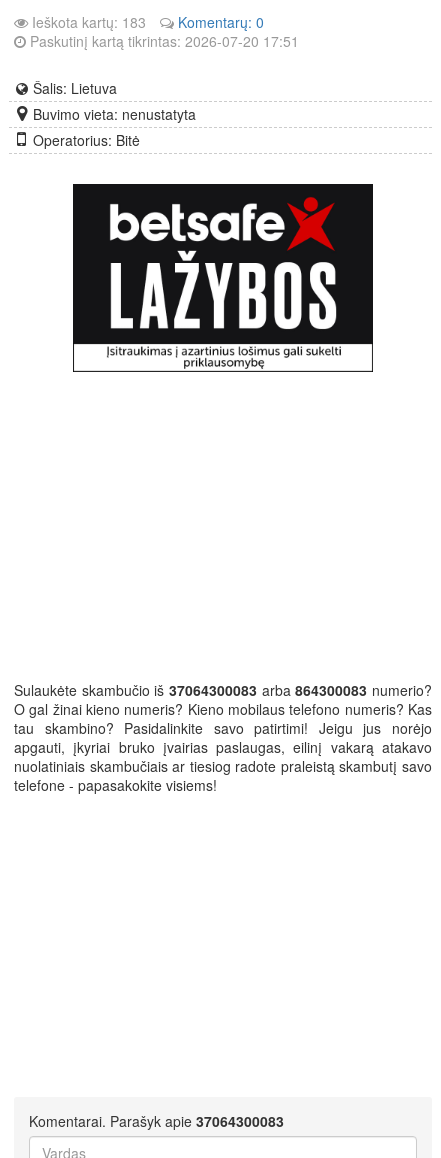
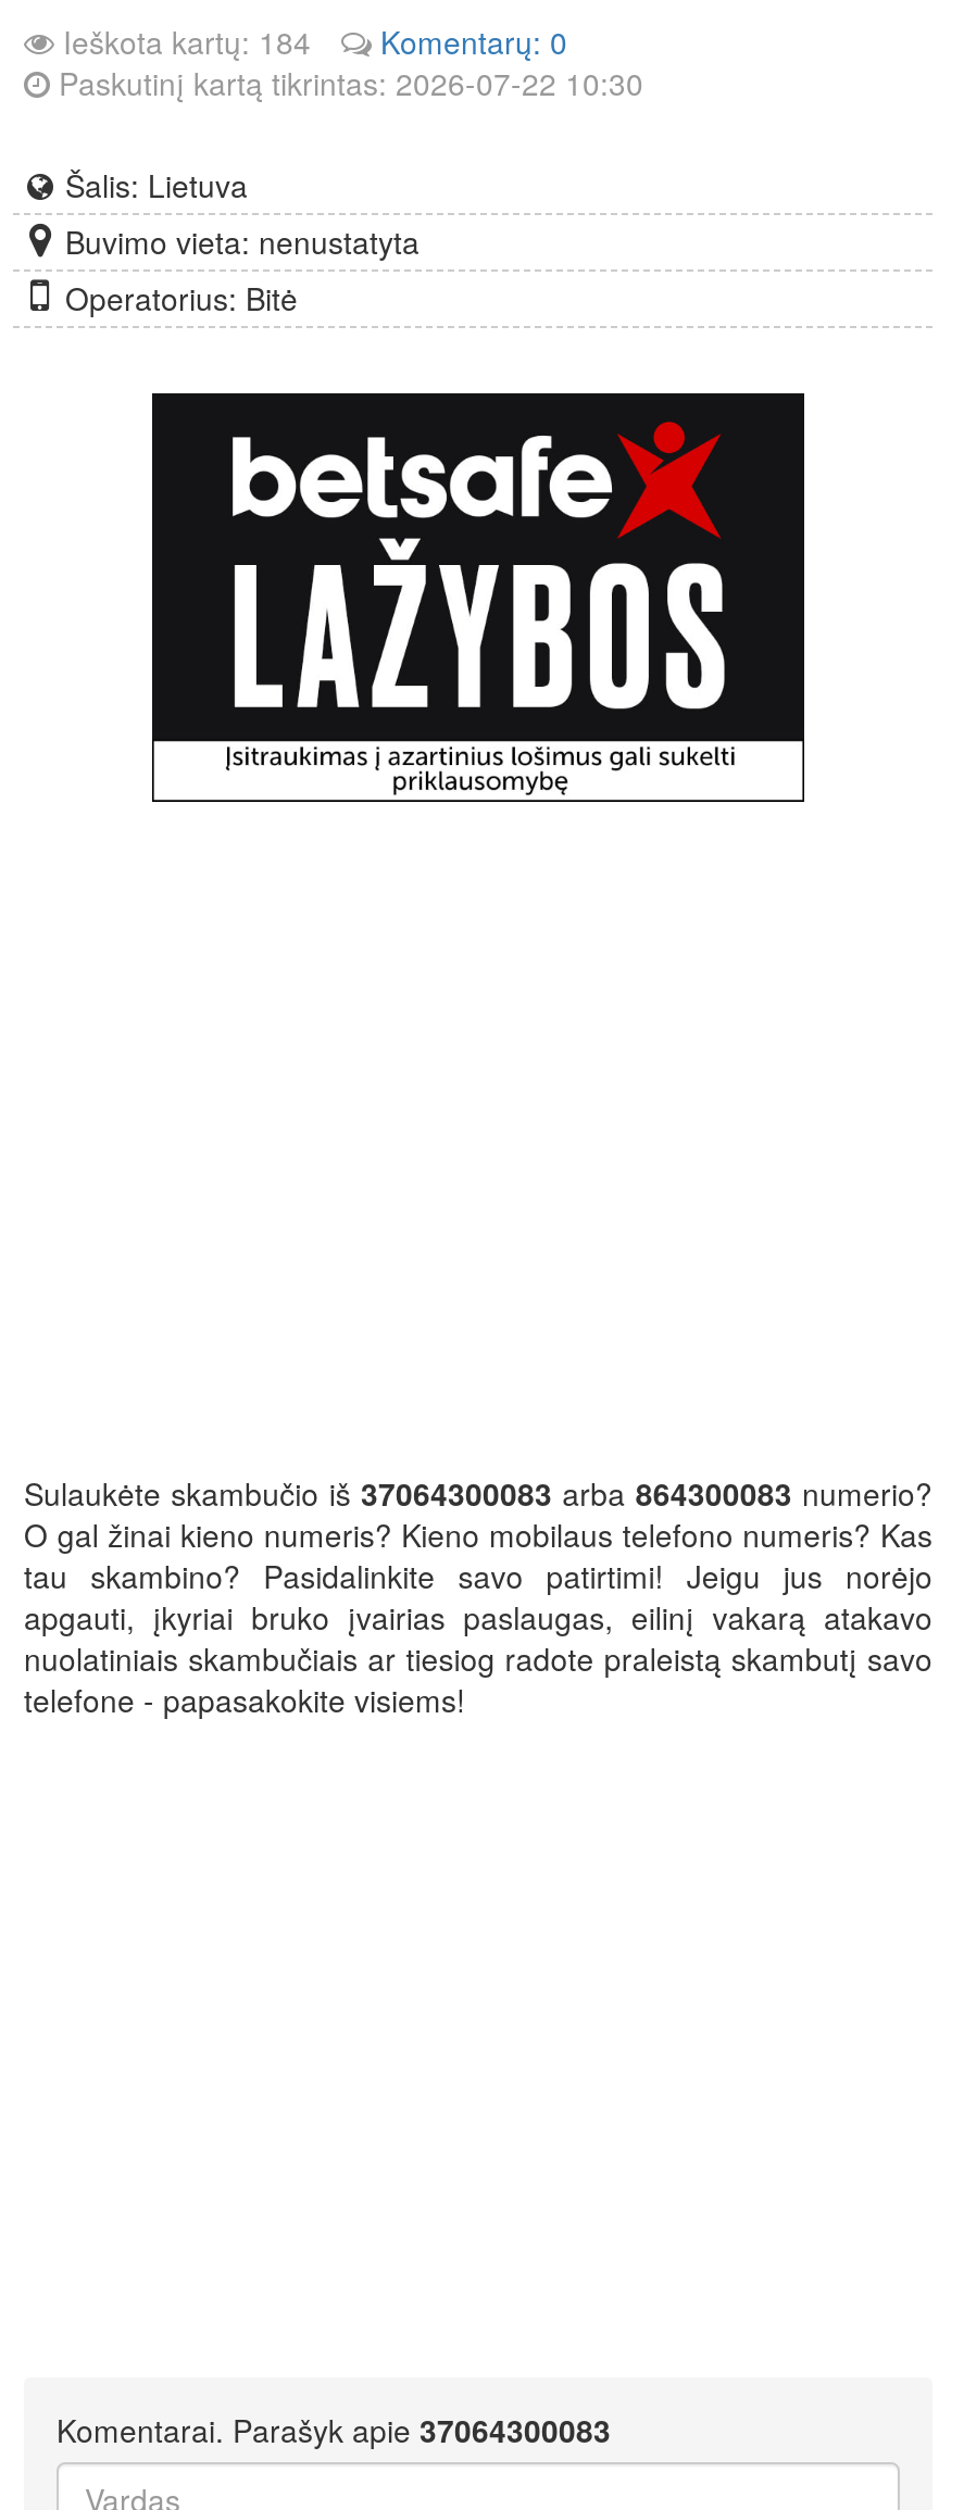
[28,12,146,32] Ieškota kartų: 183 -> [54,20,311,63] Ieškota kartų: 184
[26,31,299,51] Paskutinį kartą tikrintas: 2026-07-20 17:51 -> [50,61,643,104] Paskutinį kartą tikrintas: 2026-07-22 10:30

